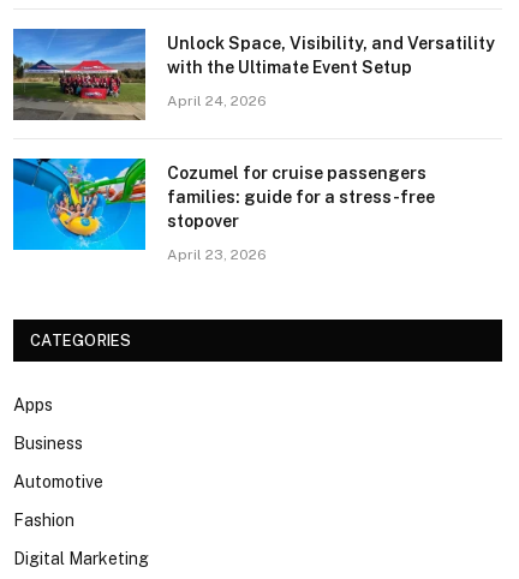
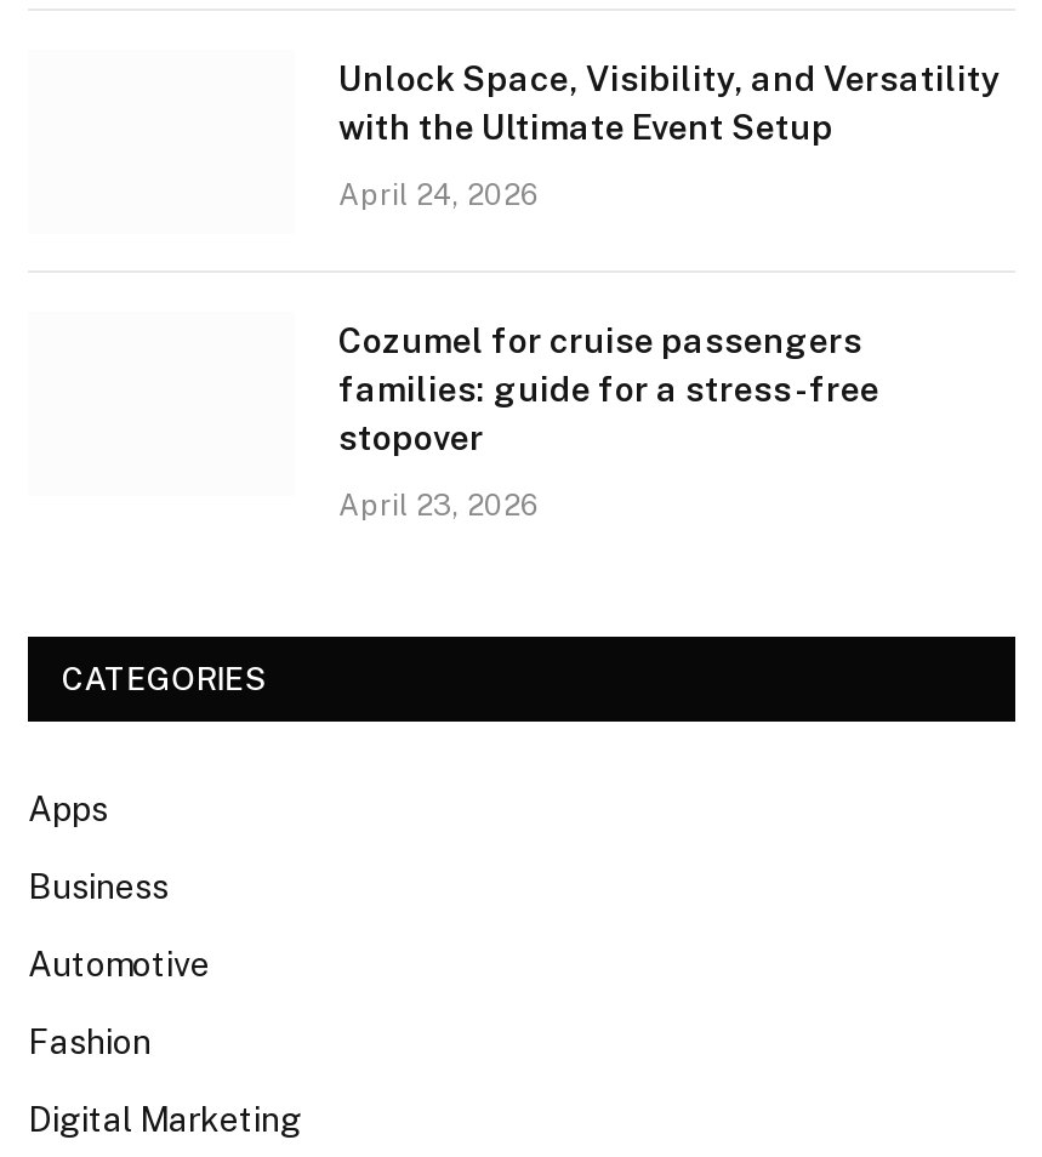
[12,28,147,121] [image] -> none
[12,157,147,251] [image] -> none

